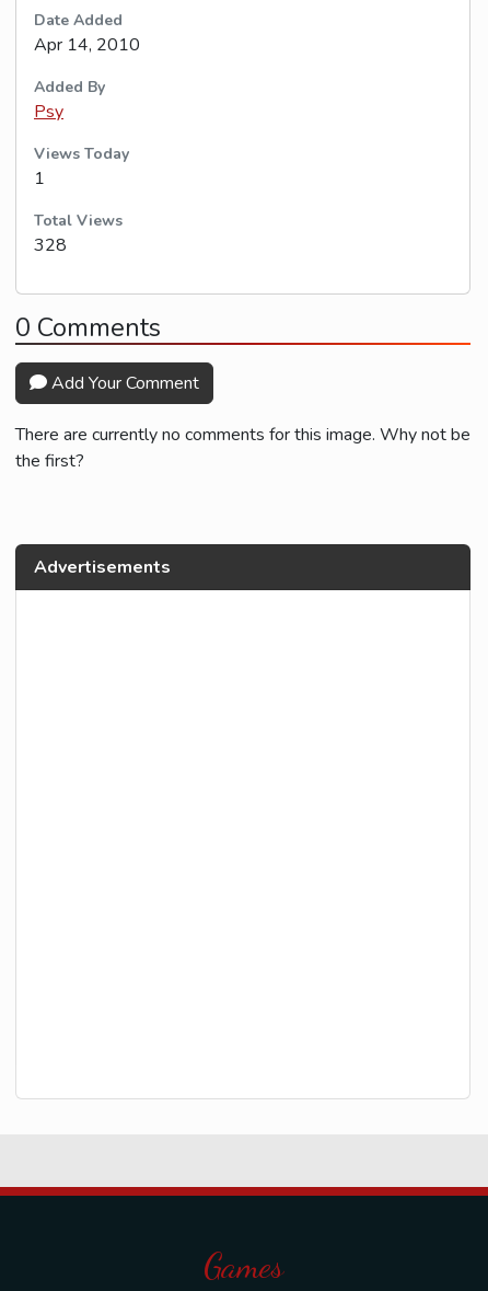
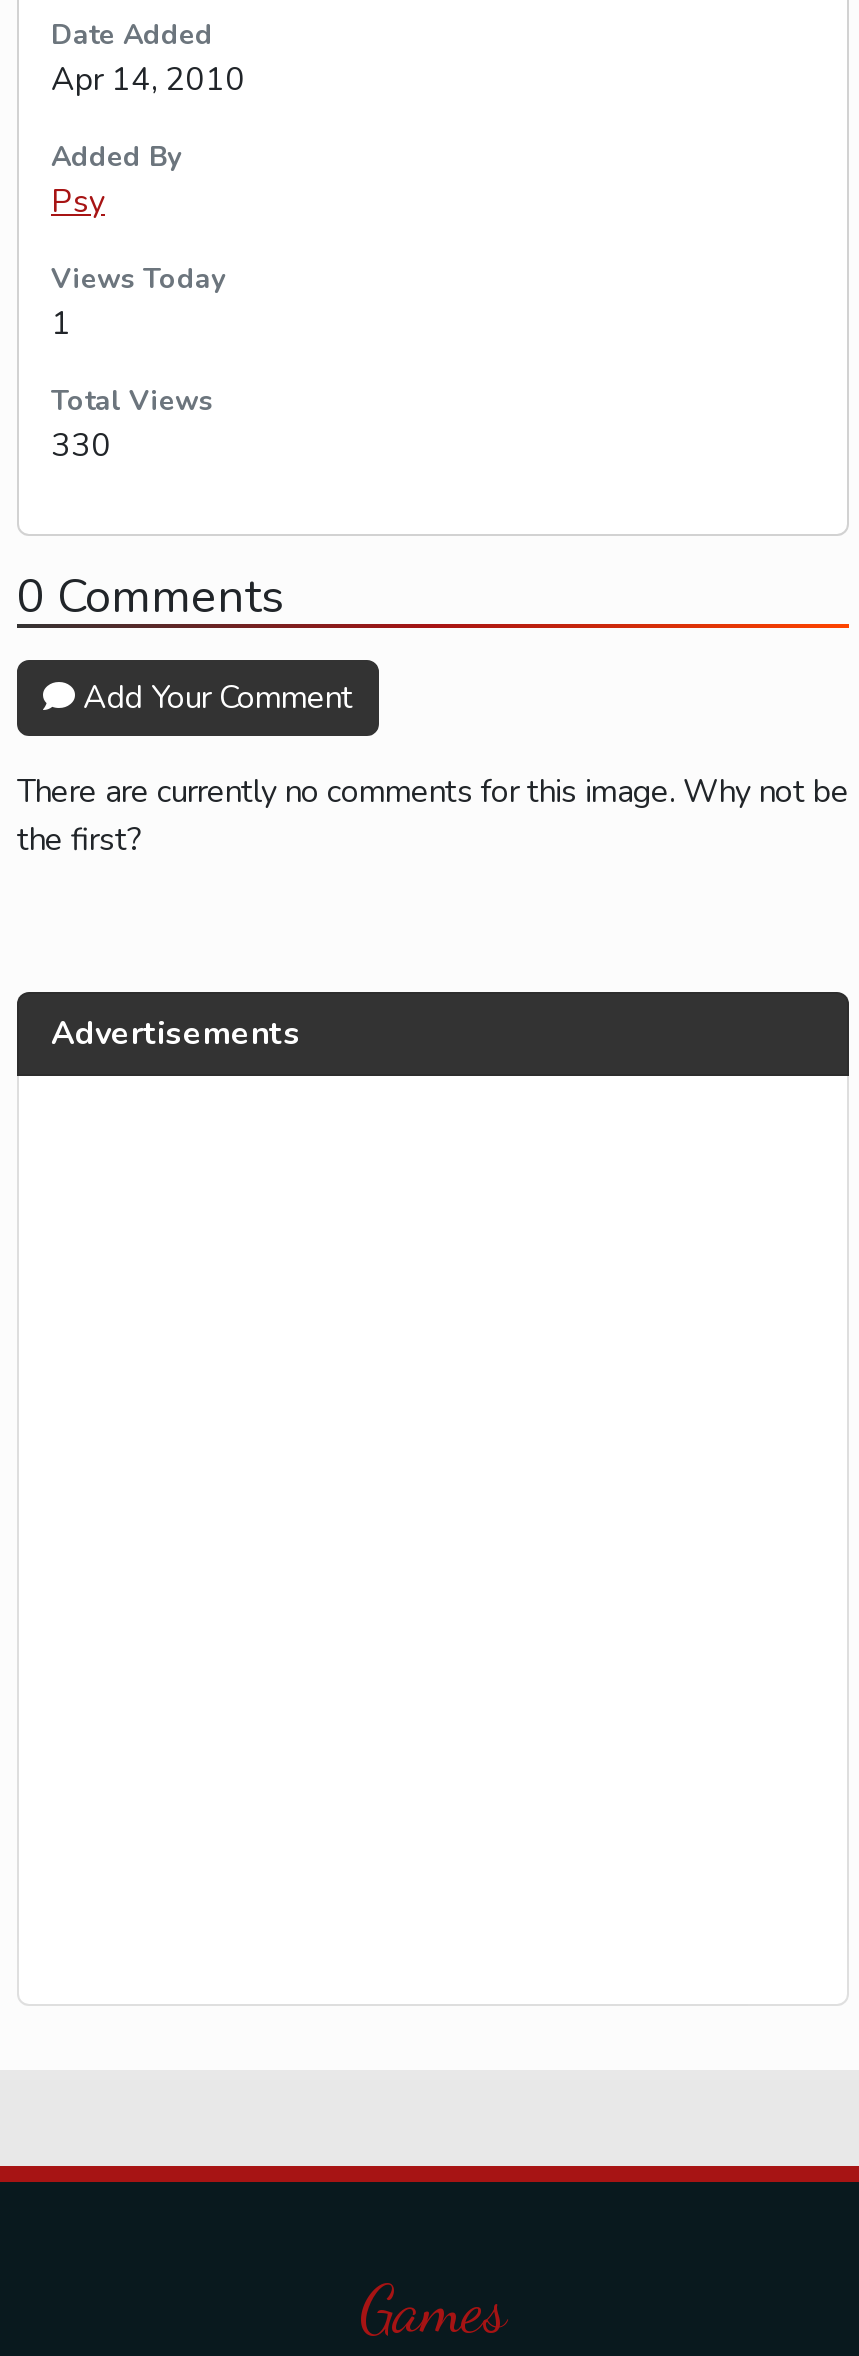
[34,233,67,257] 328 -> [51,424,111,468] 330

